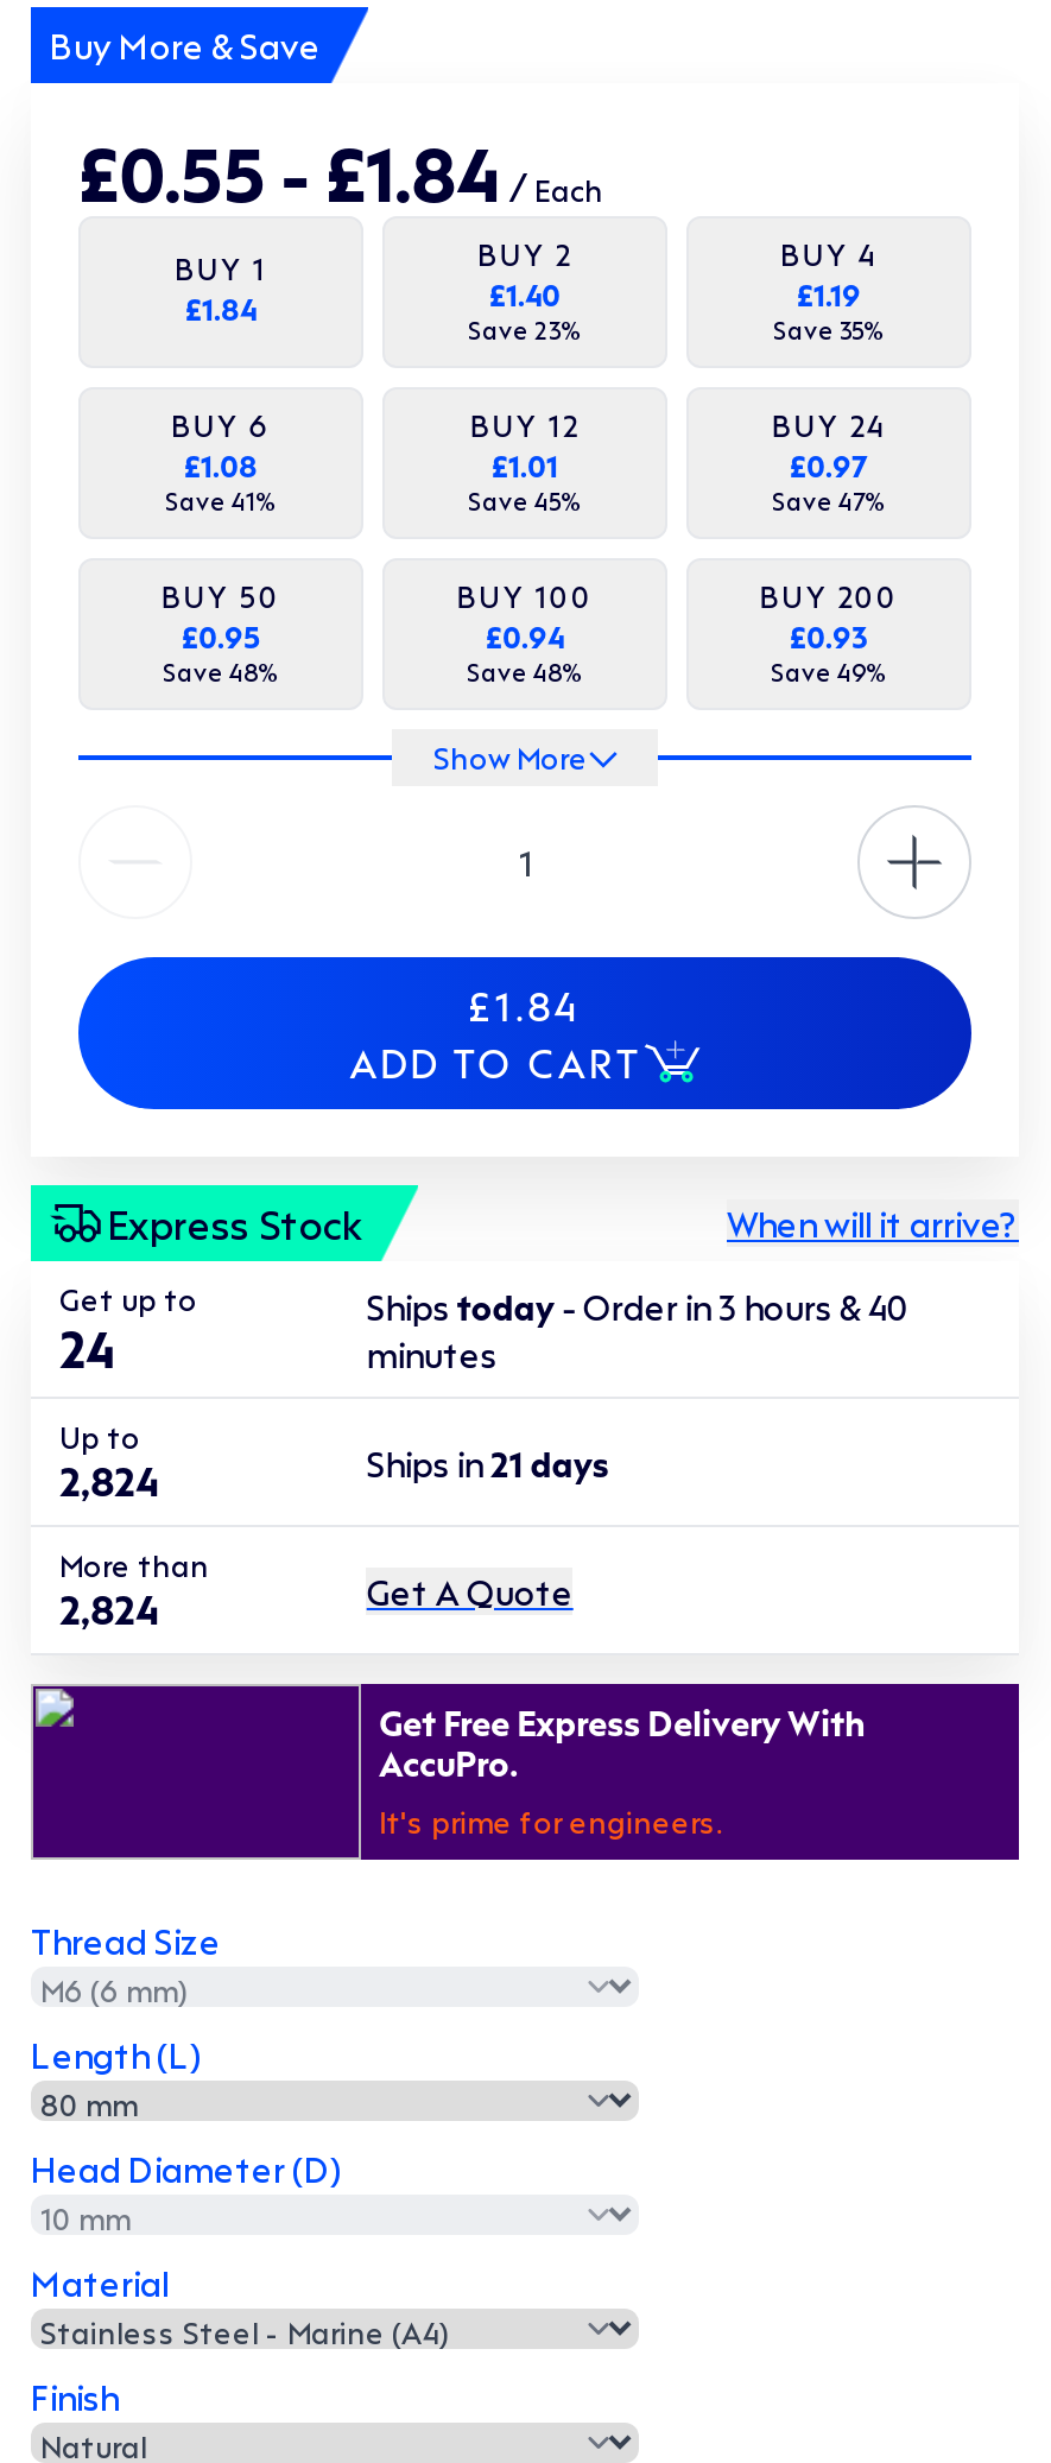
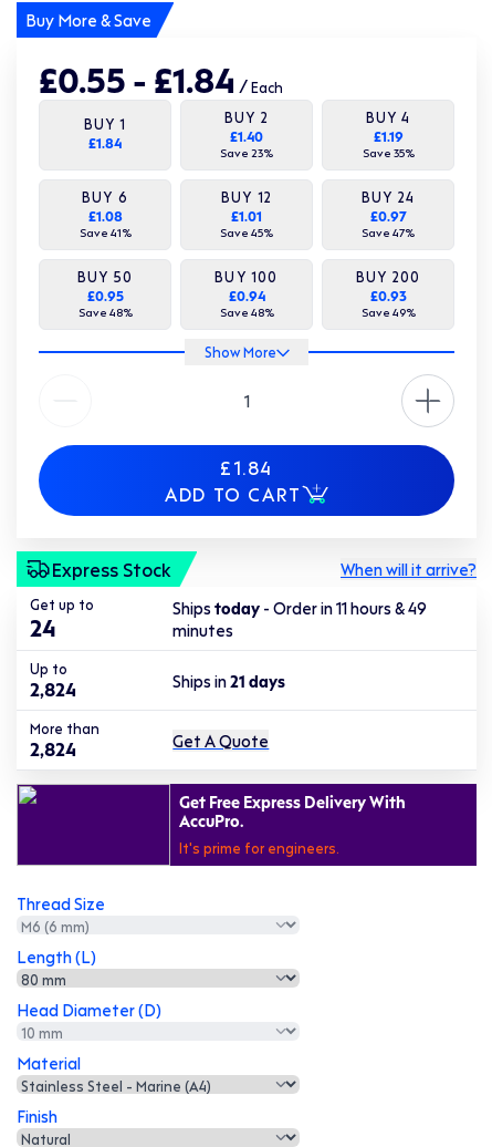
[367,1284,908,1327] Ships today - Order in 3 hours &40 -> [173,597,427,617] Ships today - Order in 11 hours &49

